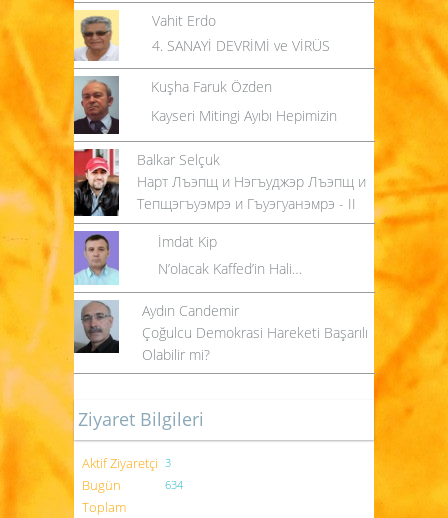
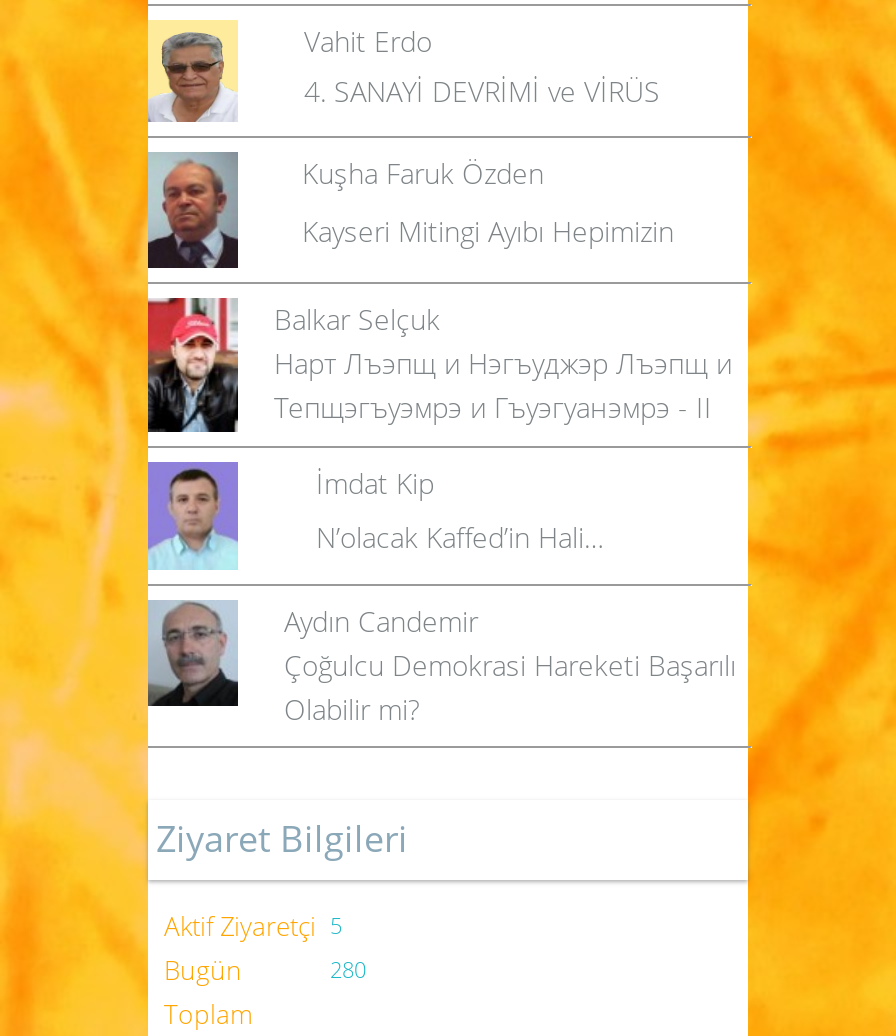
[82,454,171,472] Aktif Ziyaretçi 3 -> [164,908,342,944] Aktif Ziyaretçi 5
[165,477,183,492] 634 -> [330,954,366,984] 280

